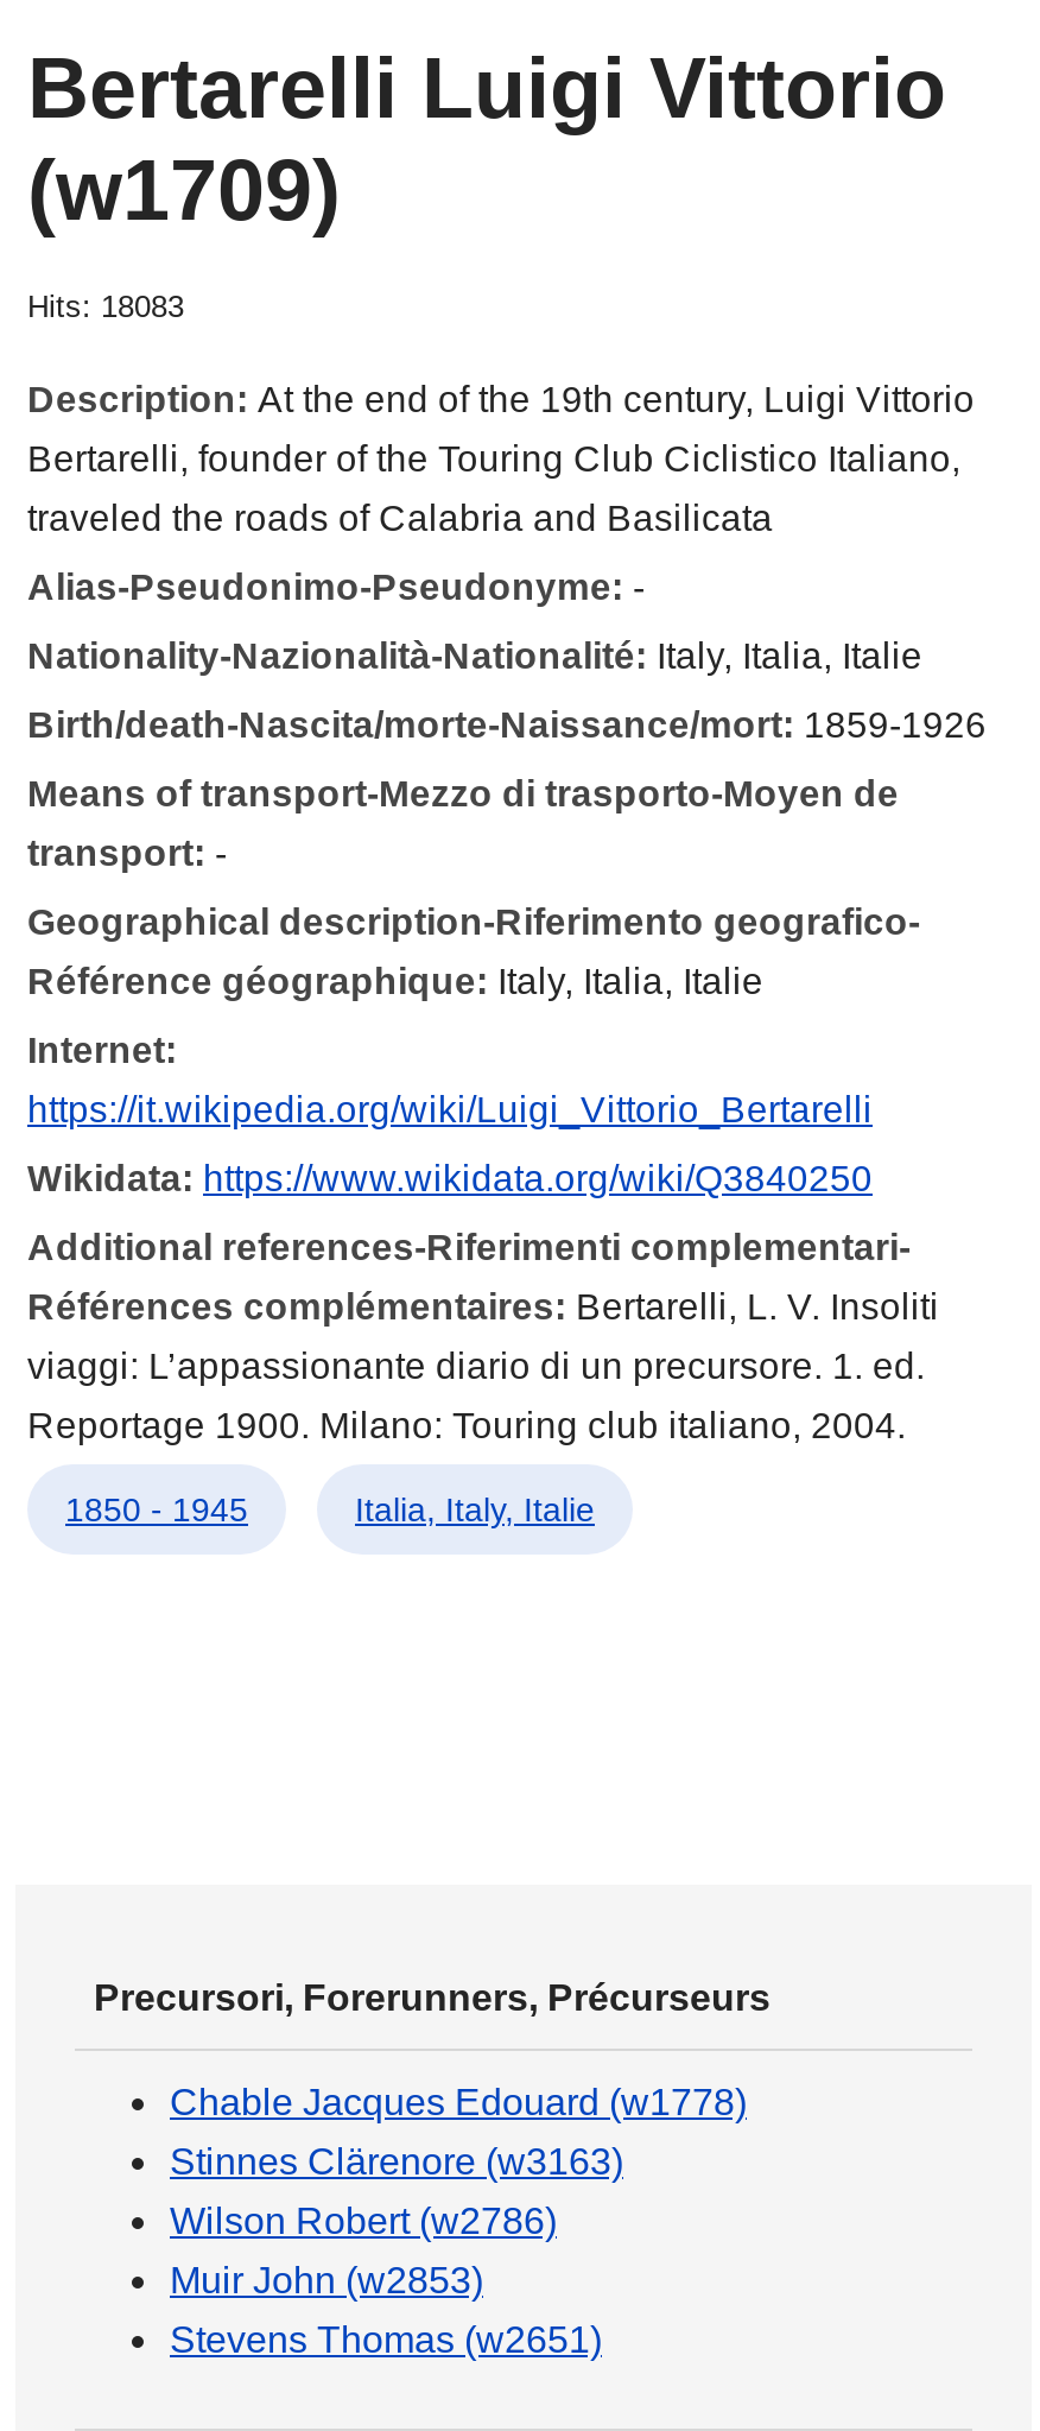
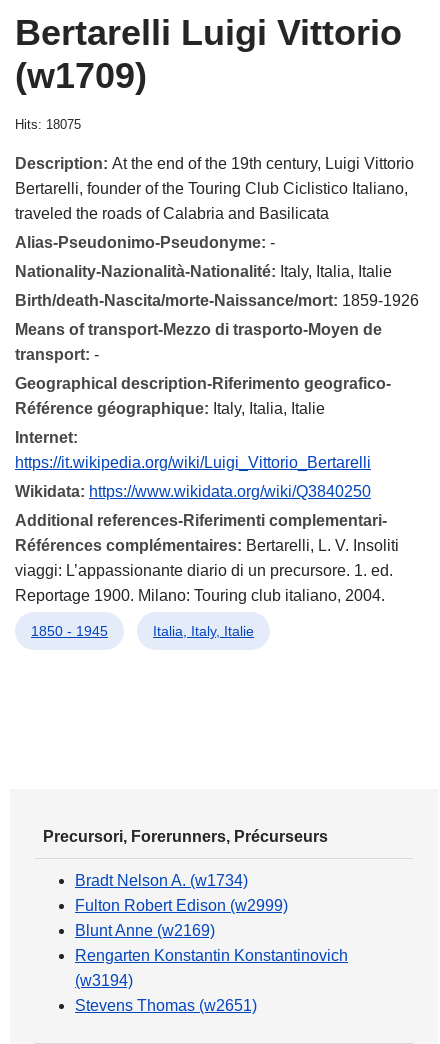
[27,289,184,325] Hits: 18083 -> [15,117,81,132] Hits: 18075
[170,2083,747,2301] Chable Jacques Edouard (w1778) | Stinnes Clärenore (w3163) | Wilson Robert (w2786) | Muir John (w2853) -> [75,872,348,989] Bradt Nelson A. (w1734) | Fulton Robert Edison (w2999) | Blunt Anne (w2169) | Rengarten Konstantin Konstantinovich | (w3194)

